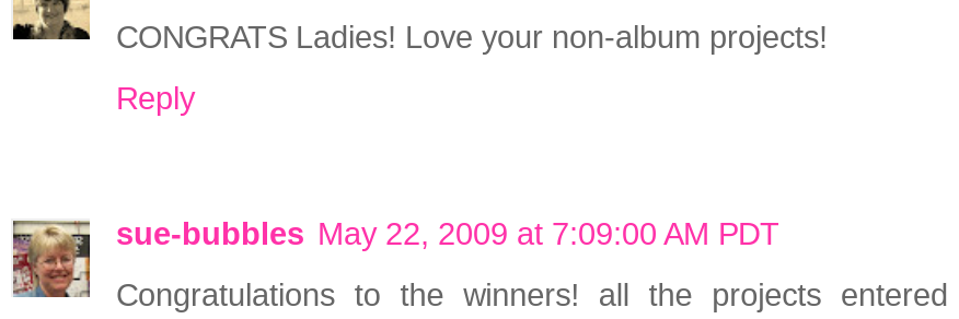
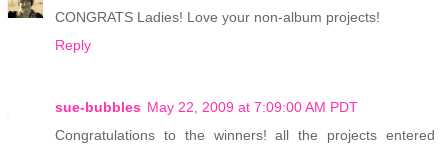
[11,218,92,299] [image] -> none

